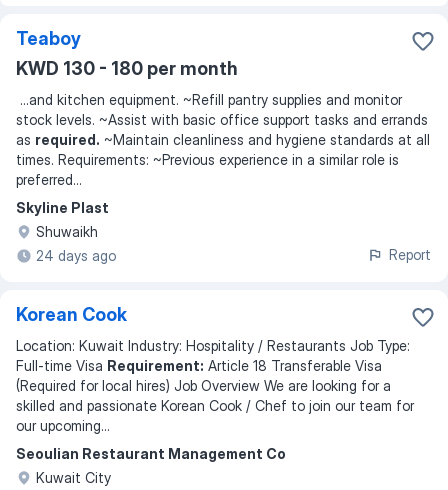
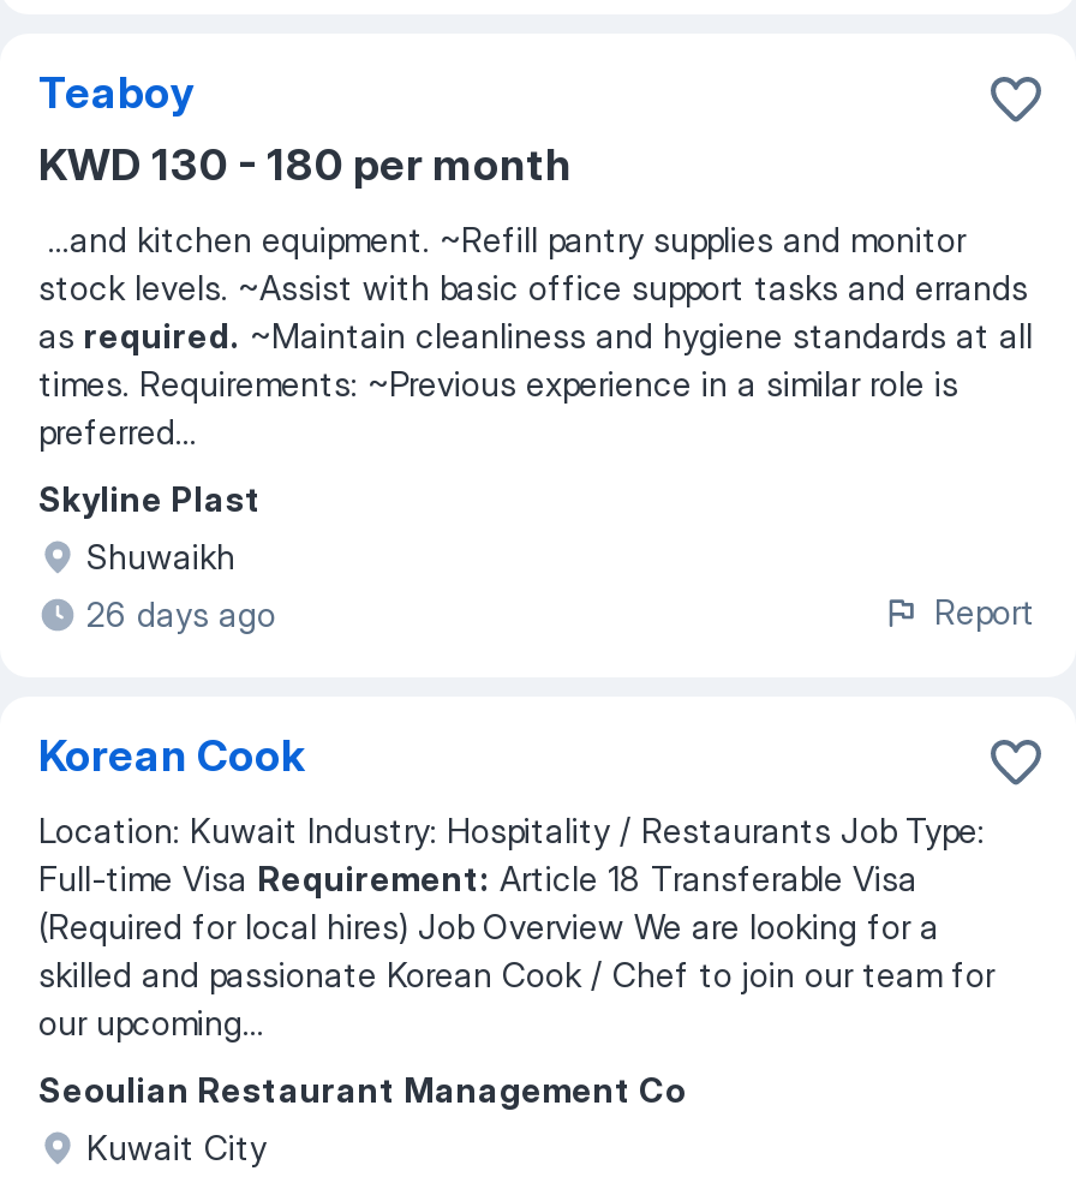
[36,247,116,264] 24 days ago -> [86,593,276,634] 26 days ago

